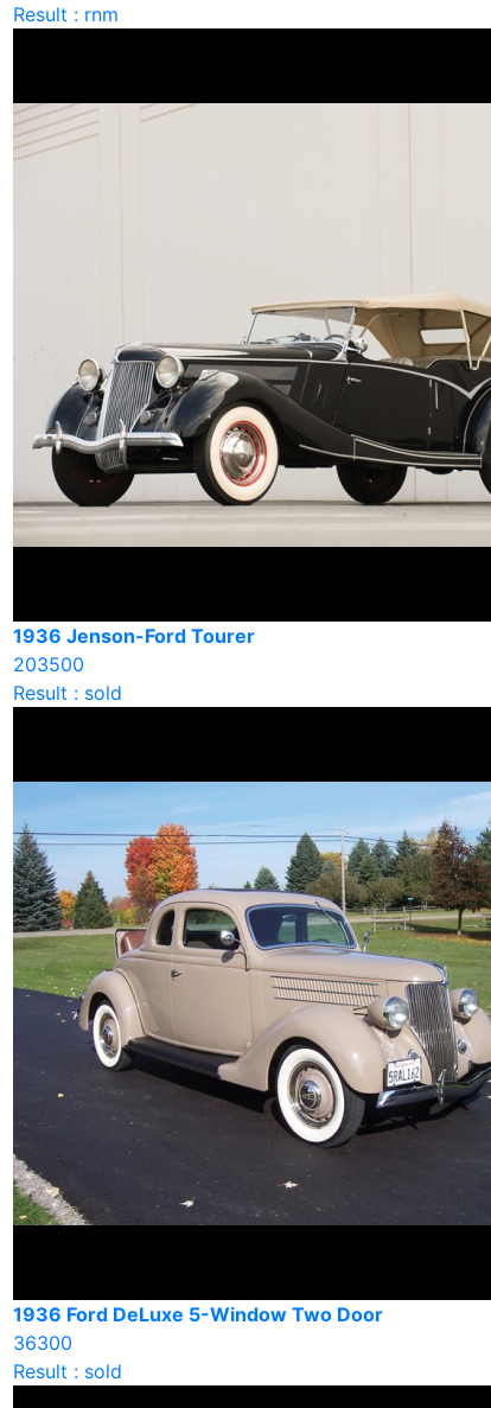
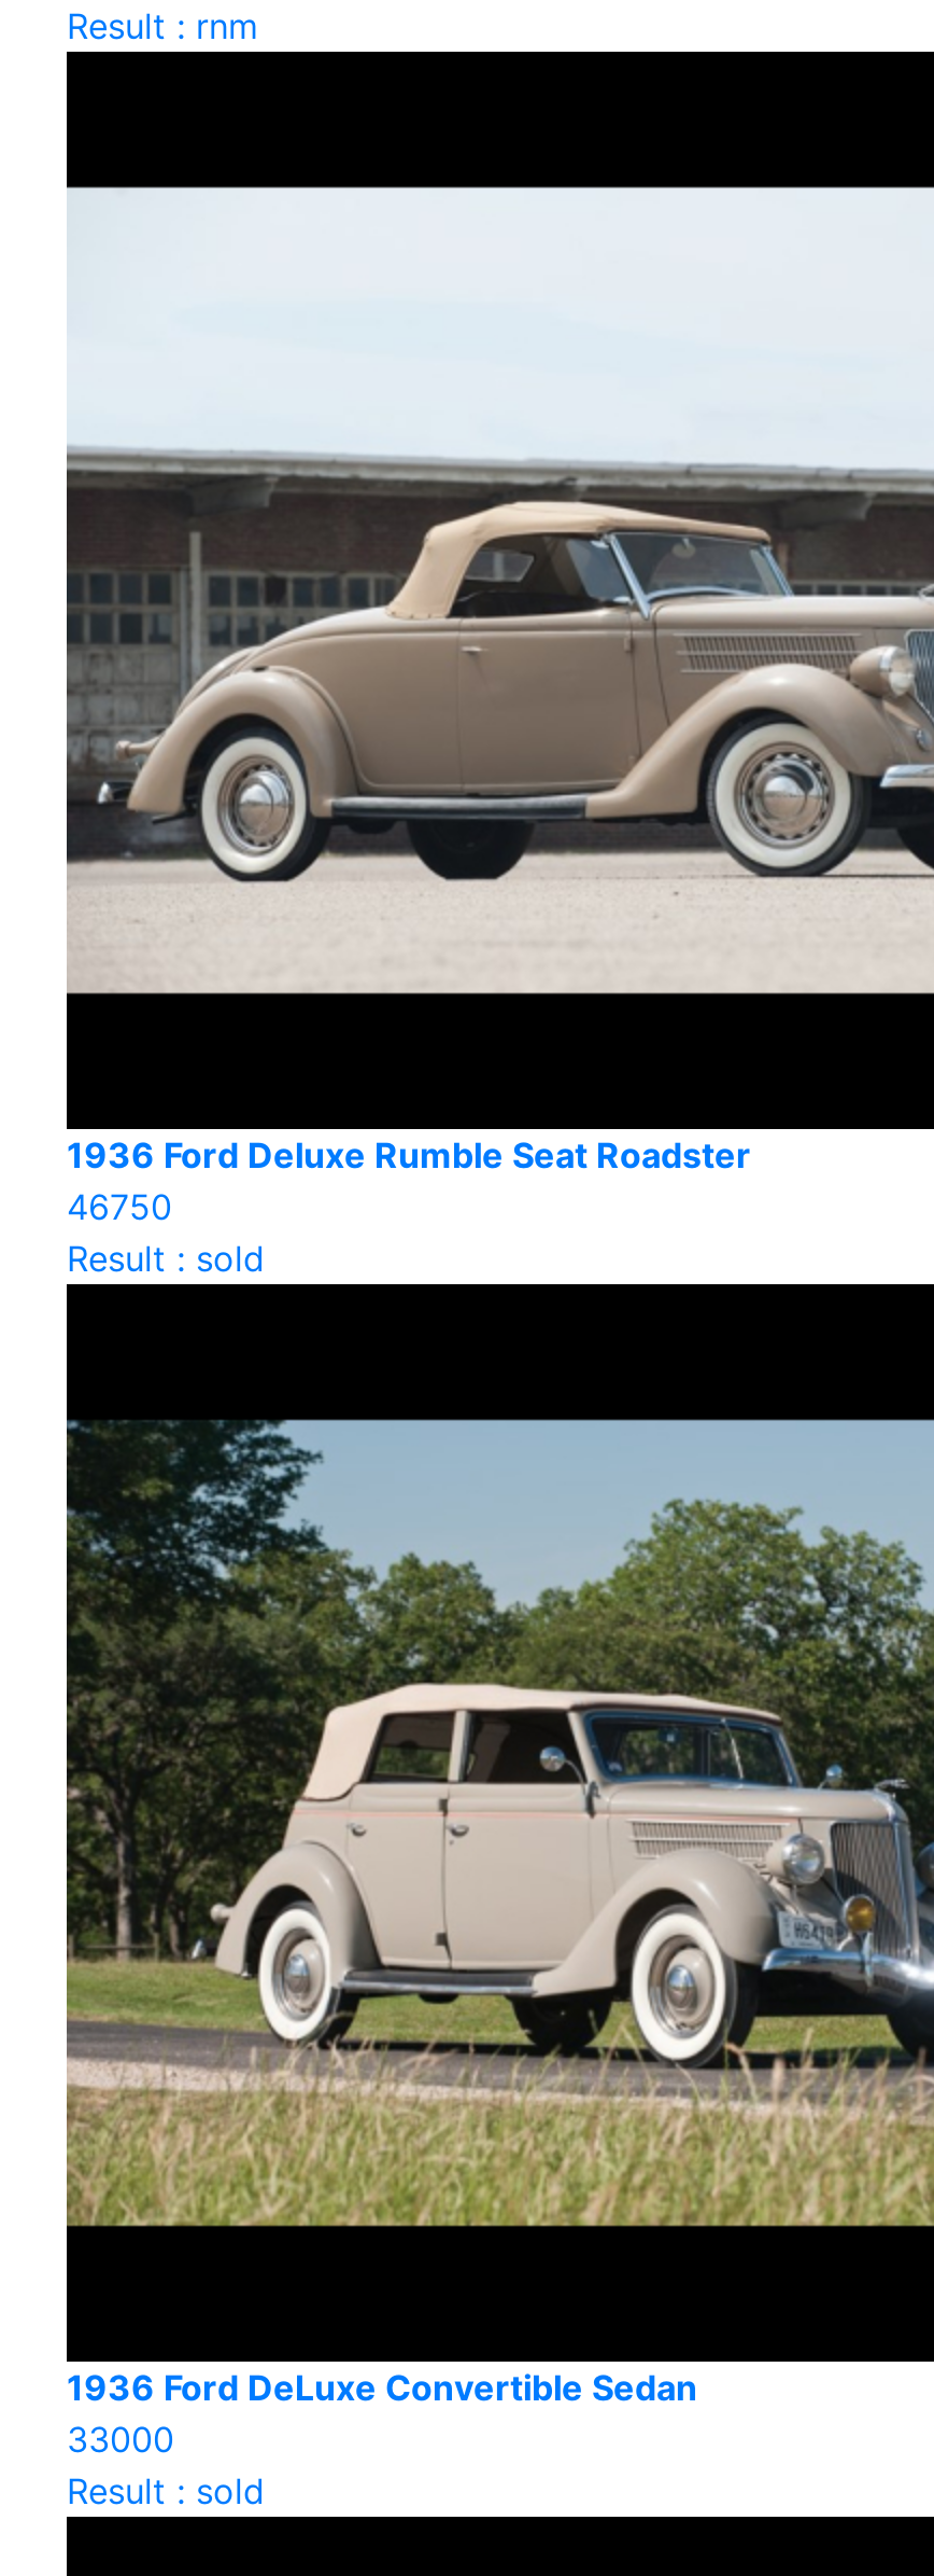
[13,103,487,516] [image] -> [65,187,928,931] [image]
[13,624,255,676] 1936 Jenson-Ford Tourer | 203500 -> [67,1133,751,1228] 1936 Ford Deluxe Rumble Seat Roadster | 46750
[12,781,487,1227] [image] -> [65,1420,928,2228] [image]
[13,1302,383,1355] 1936 Ford DeLuxe 5-Window Two Door | 36300 -> [67,2366,697,2461] 1936 Ford DeLuxe Convertible Sedan | 33000

